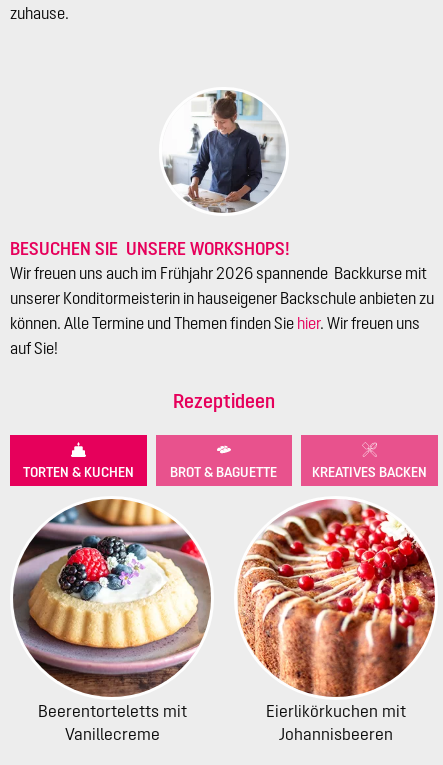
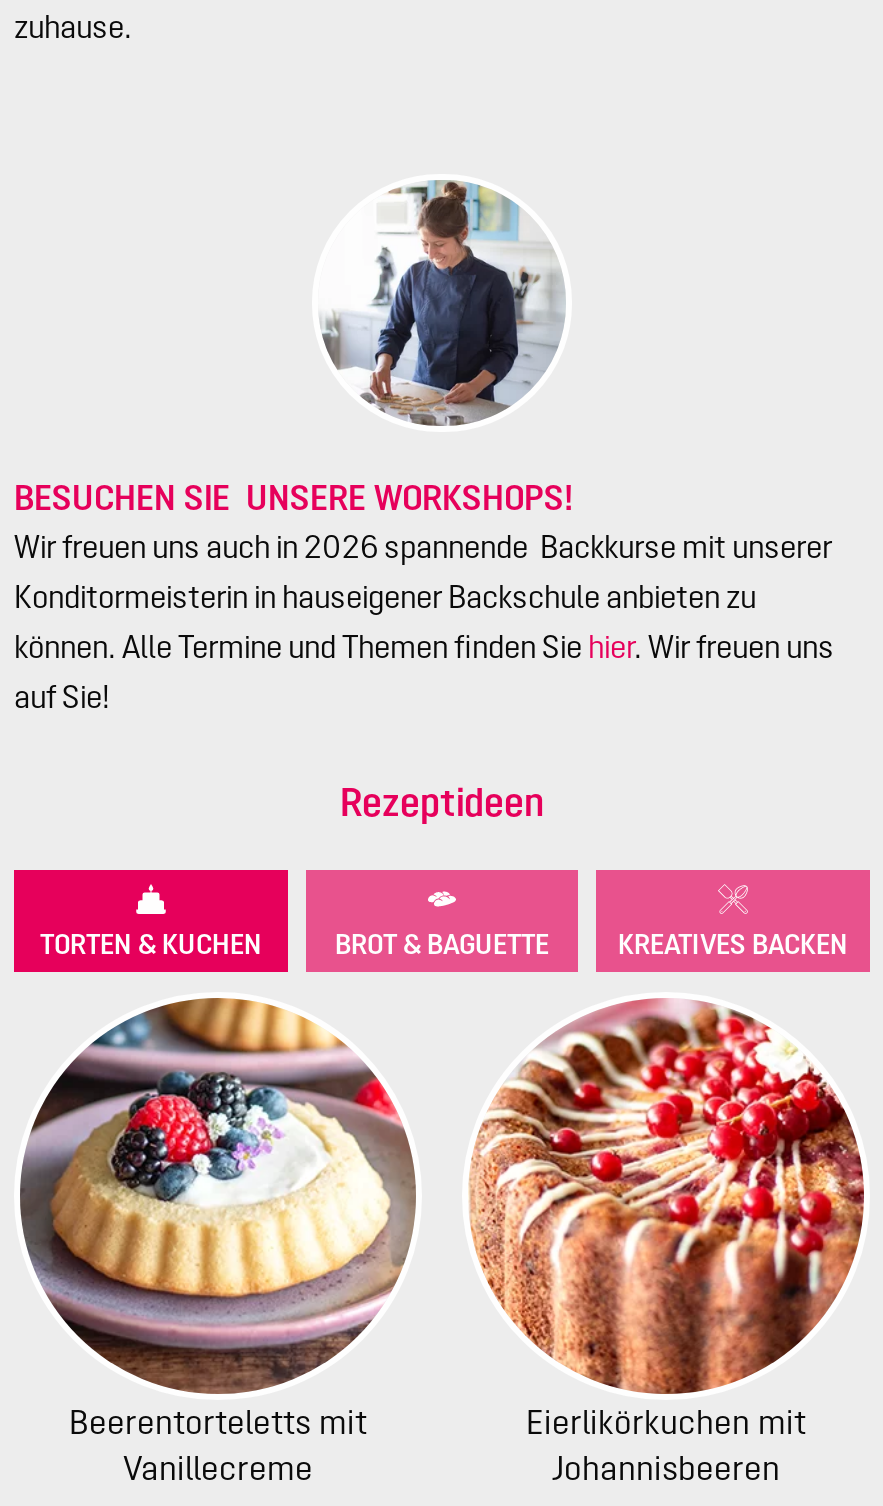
[10,264,434,307] Wir freuen uns auch im Frühjahr 2026 spannende Backkurse mit | unserer Konditormeisterin in hauseigener Backschule anbieten zu -> [14,528,832,614] Wir freuen uns auch in 2026 spannende Backkurse mit unserer | Konditormeisterin in hauseigener Backschule anbieten zu

